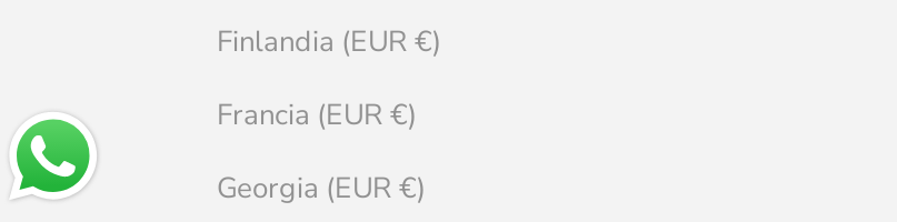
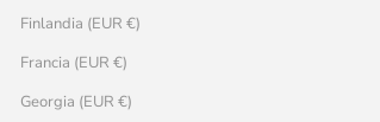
[14,118,92,195] [image] -> none

